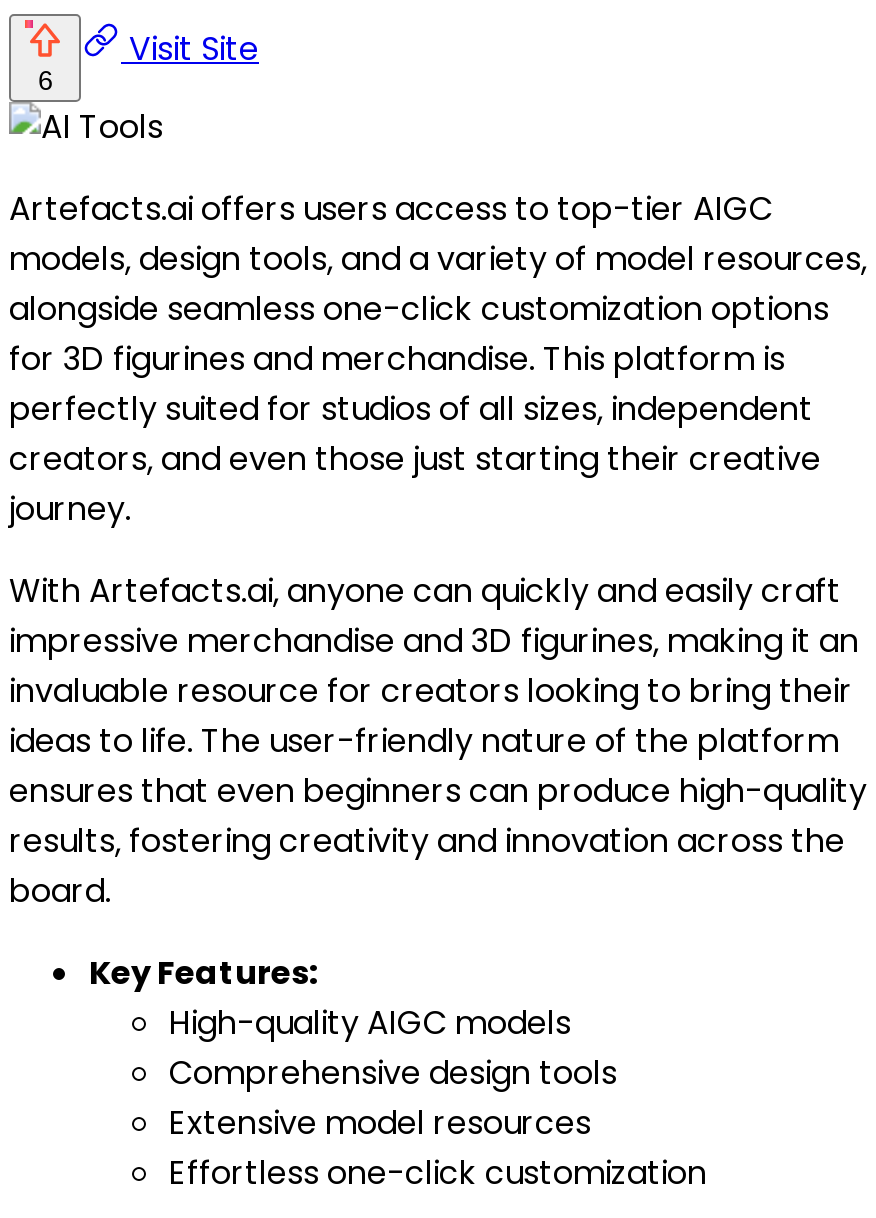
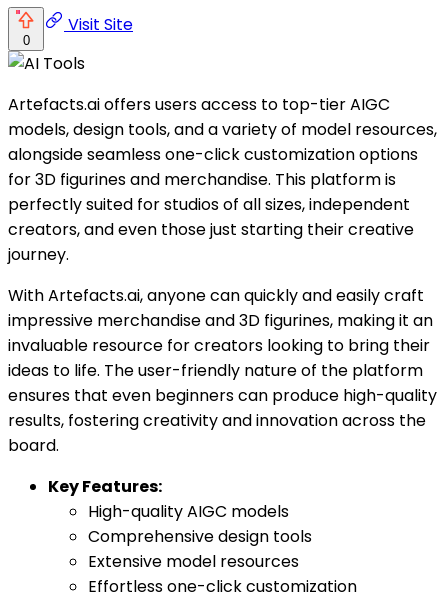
[38,66,52,96] 6 -> [22,33,29,48] 0

